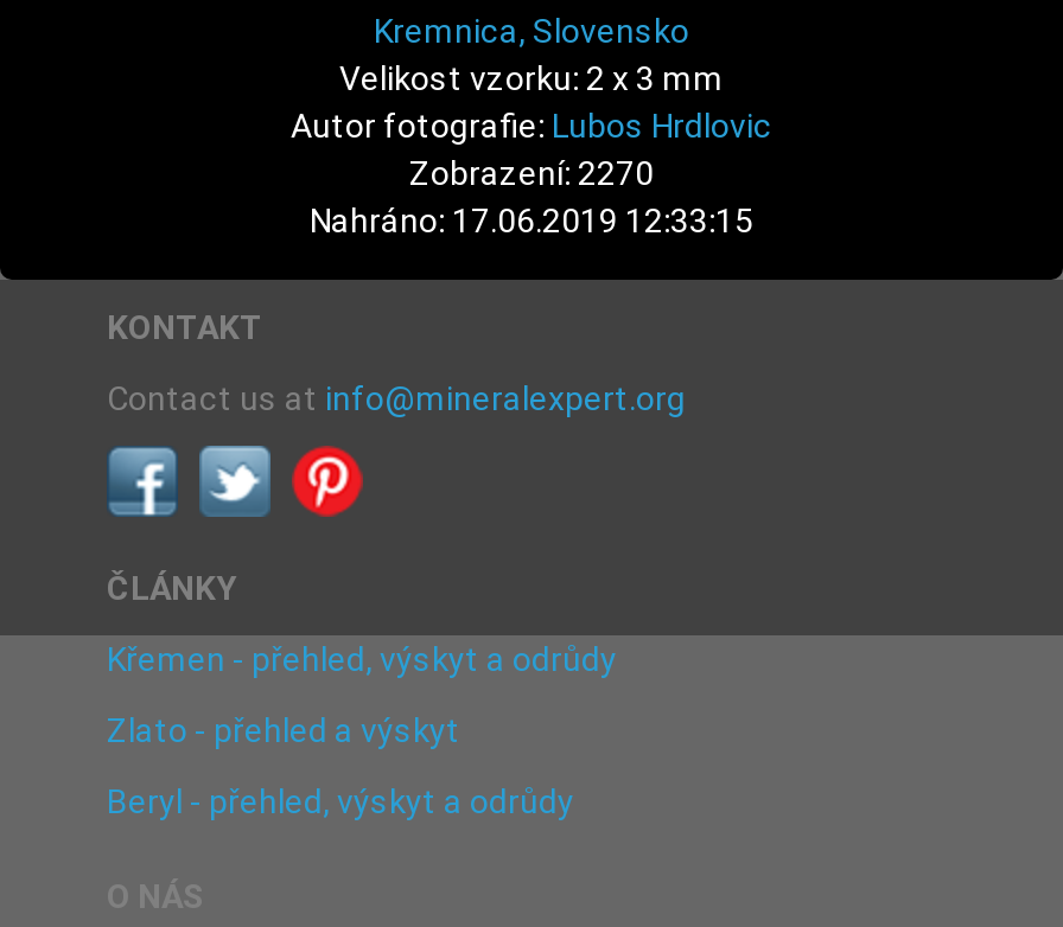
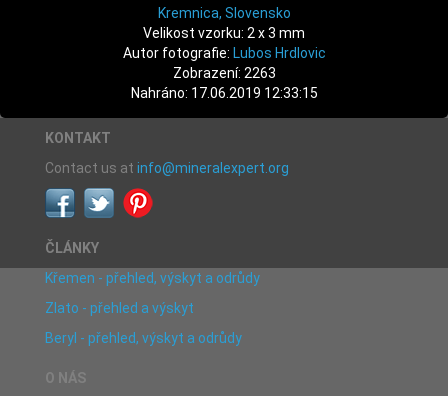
[409,155,654,193] Zobrazení: 2270 -> [172,65,275,81] Zobrazení: 2263

